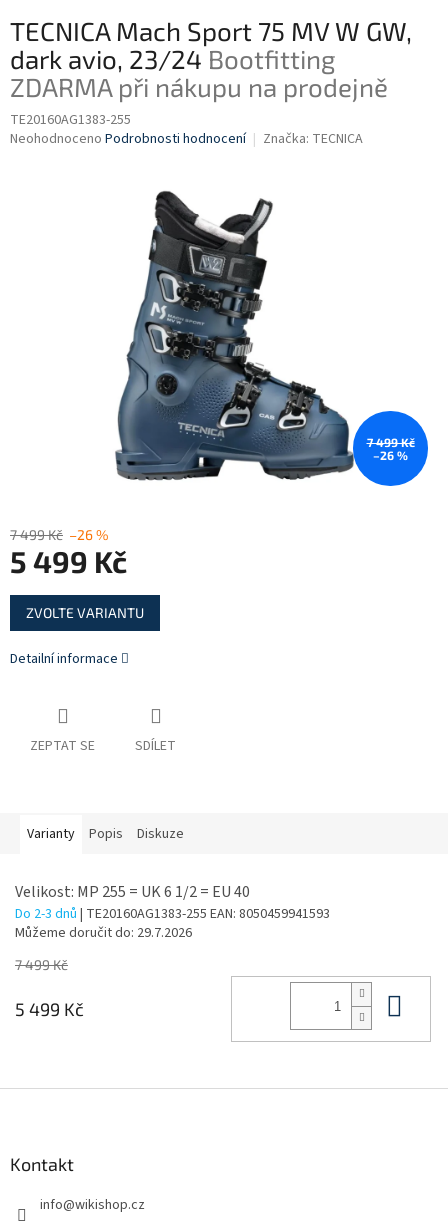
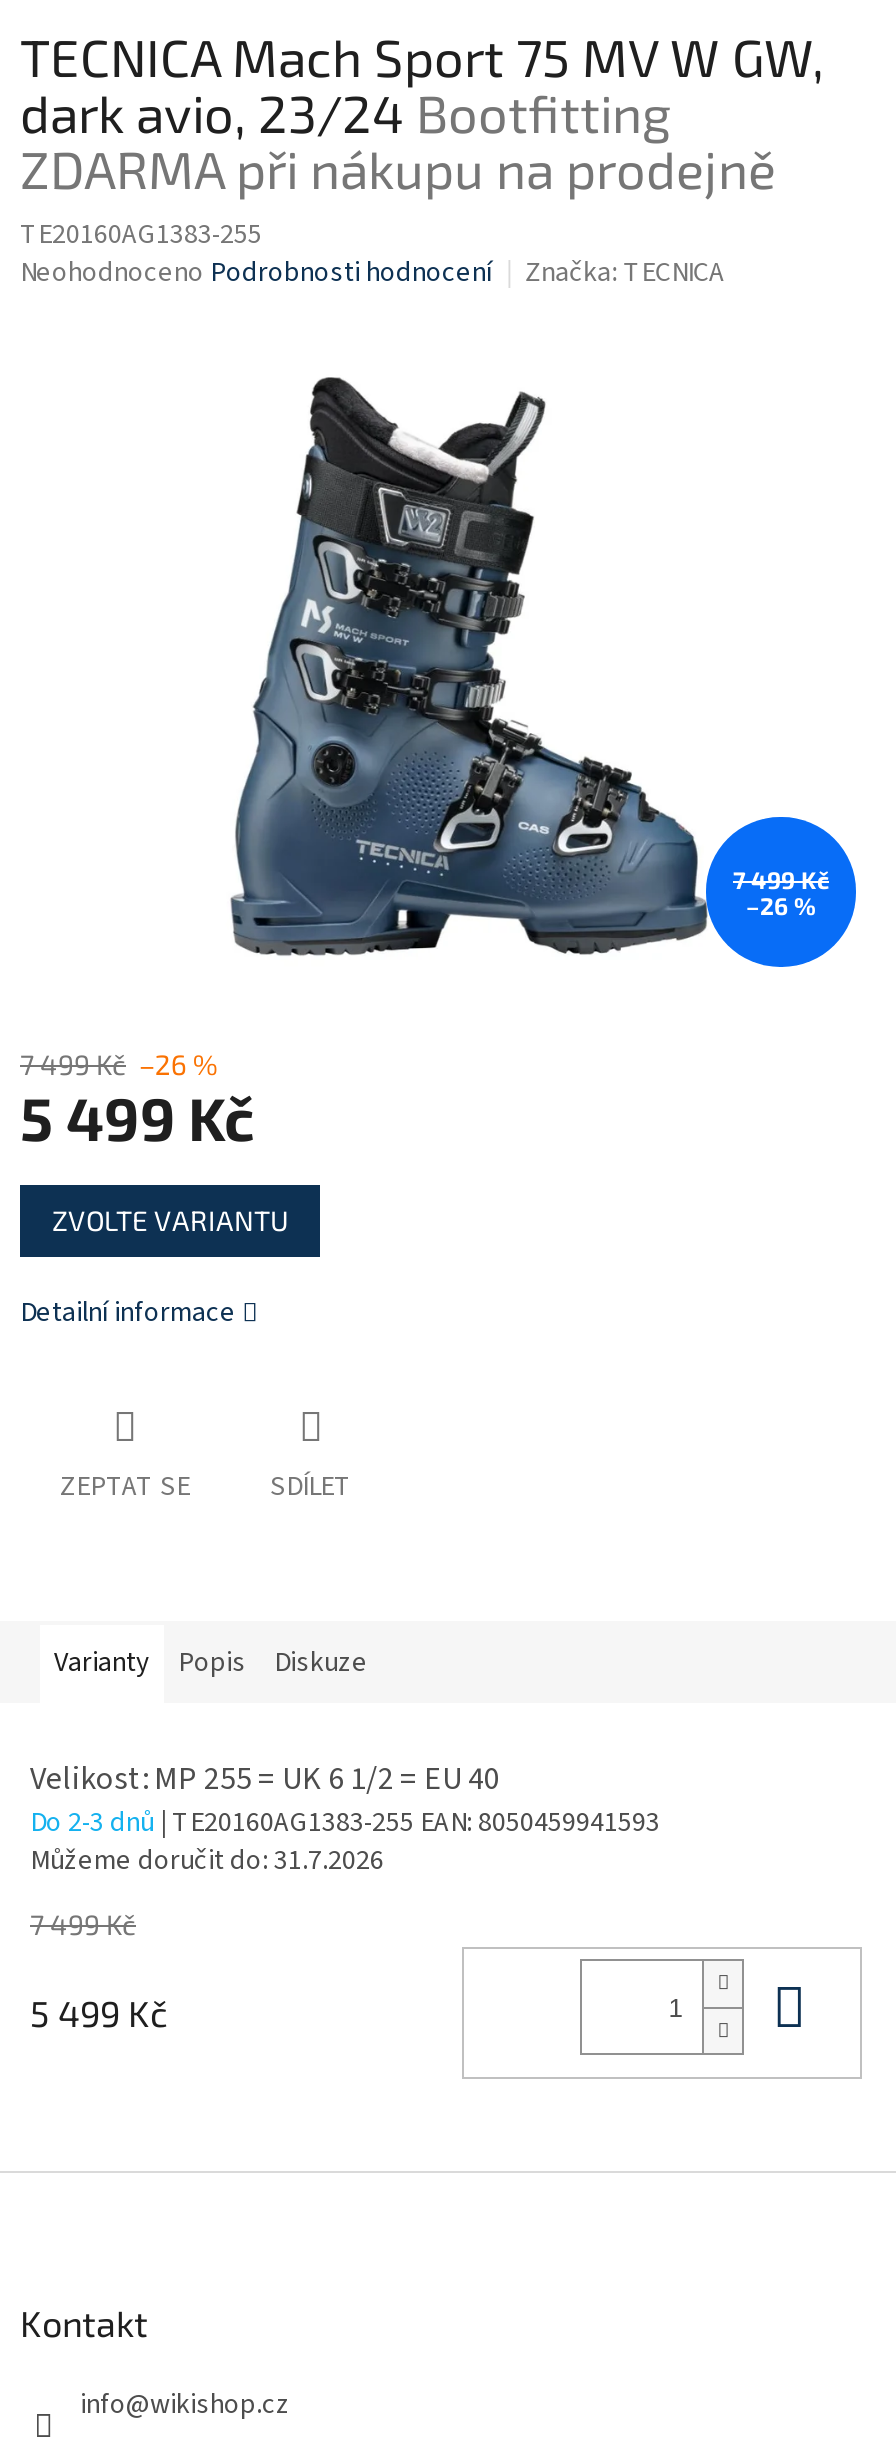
[15,923,192,943] Můžeme doručit do: 29.7.2026 -> [30,1841,384,1881] Můžeme doručit do: 31.7.2026

